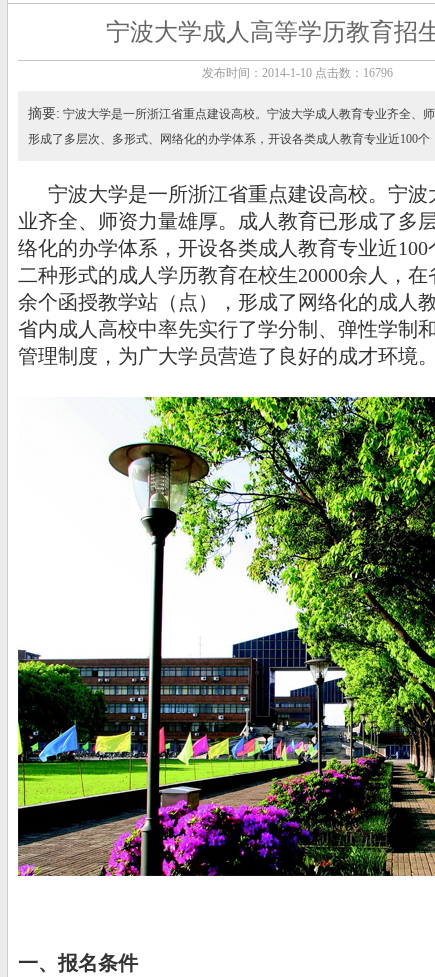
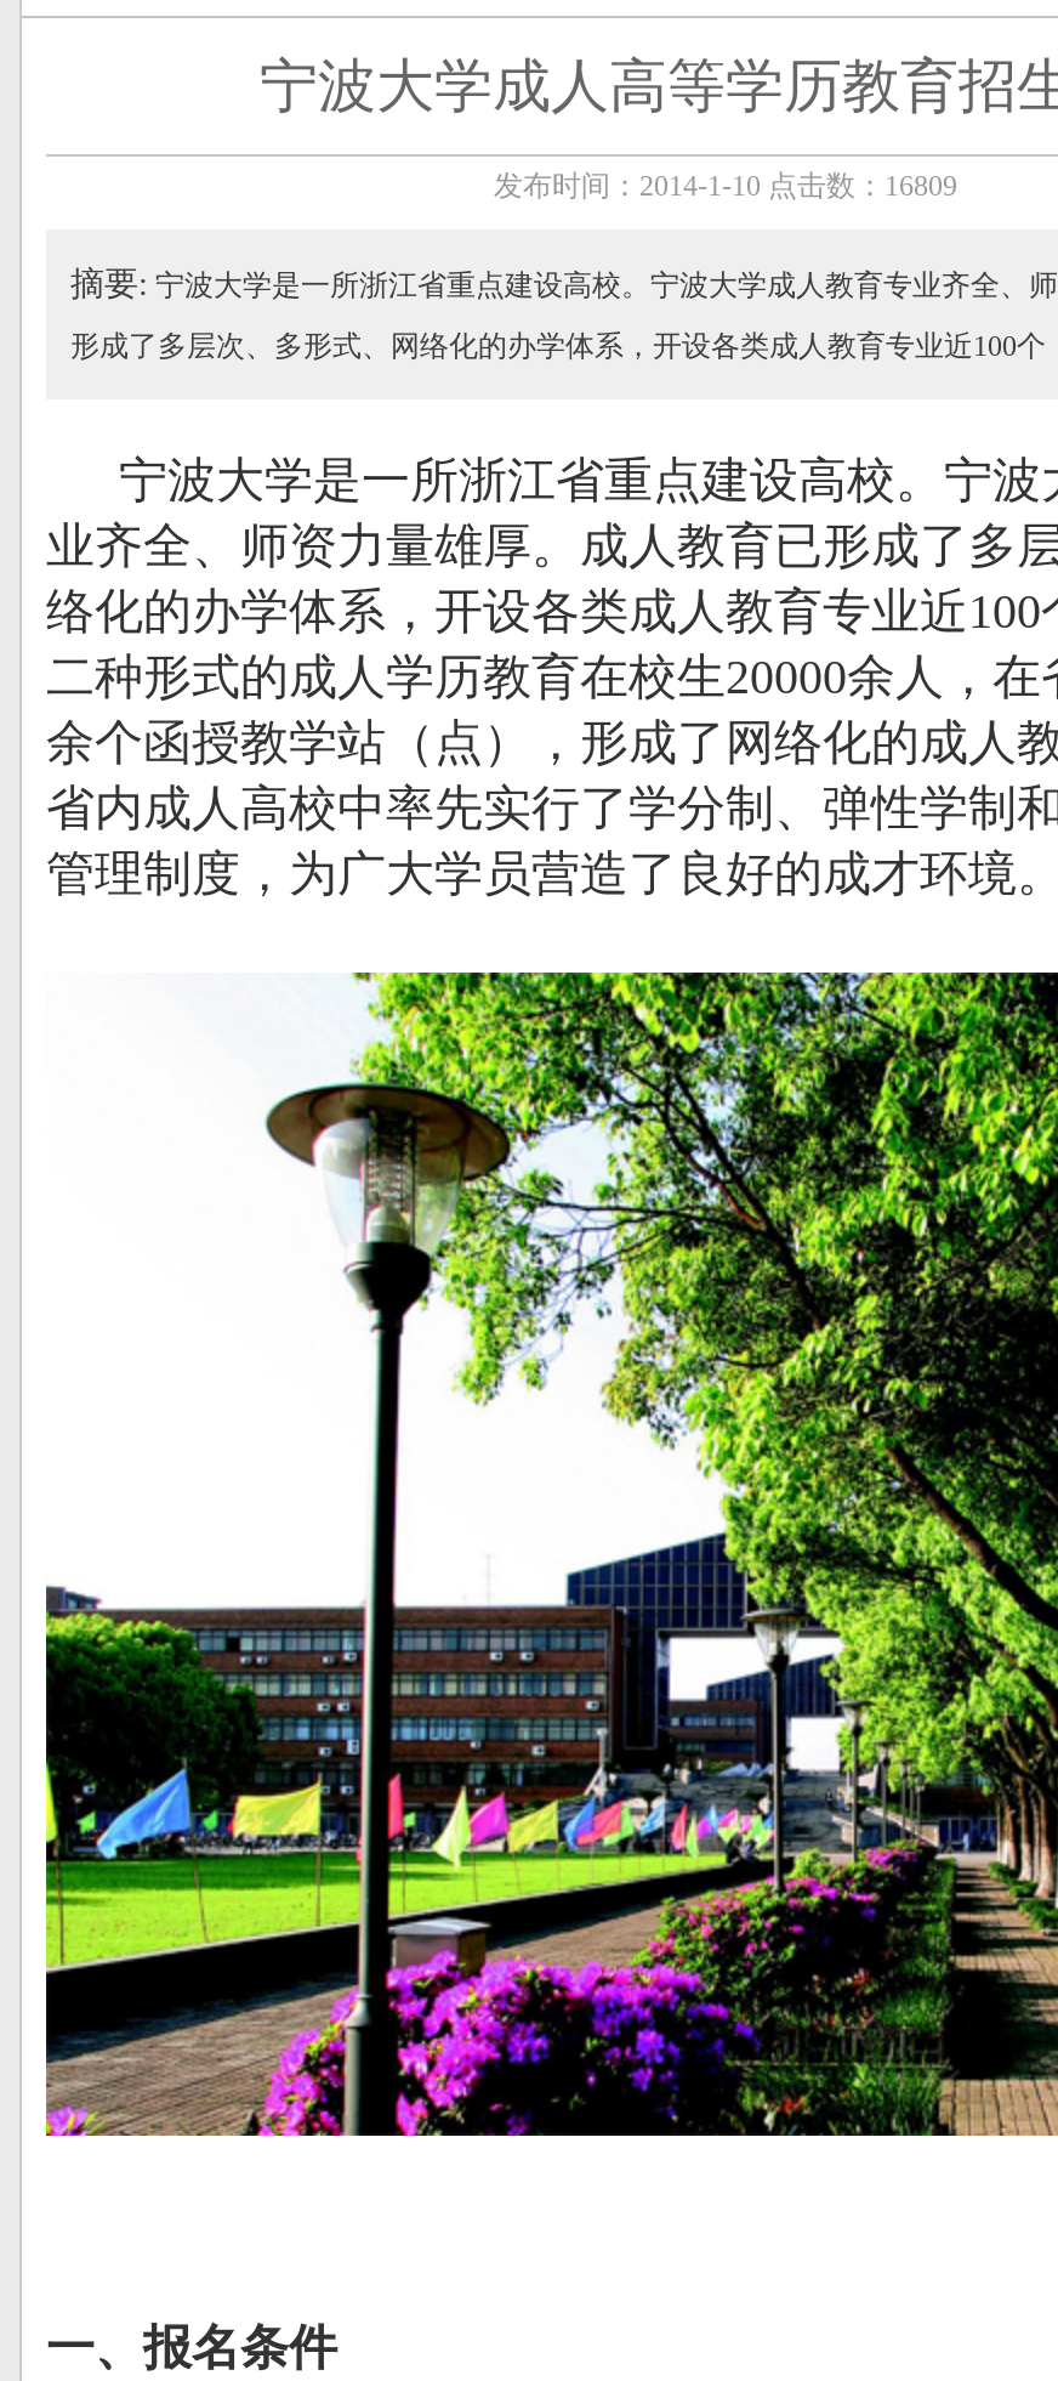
[202,66,393,80] 发布时间：2014-1-10 点击数：16796 -> [494,169,957,203] 发布时间：2014-1-10 点击数：16809

